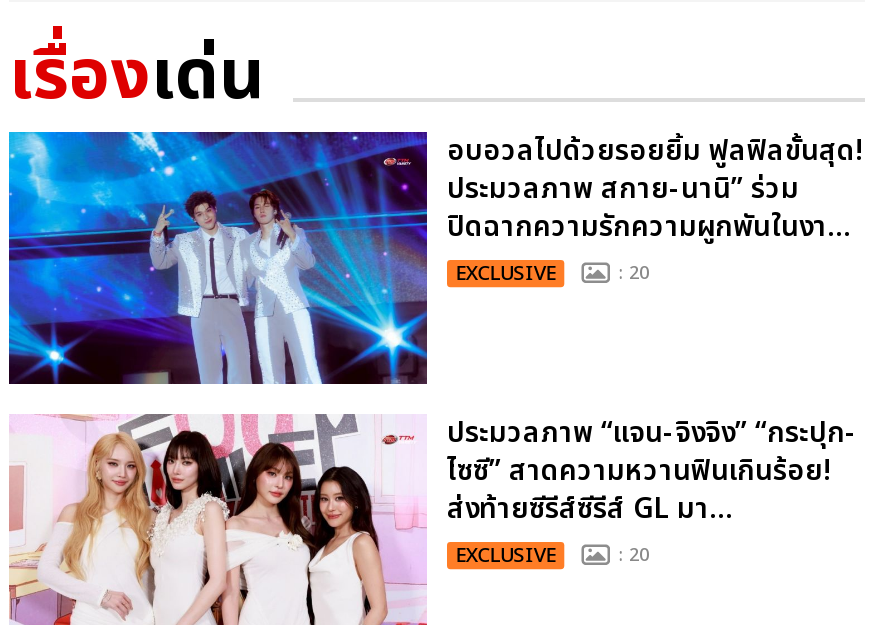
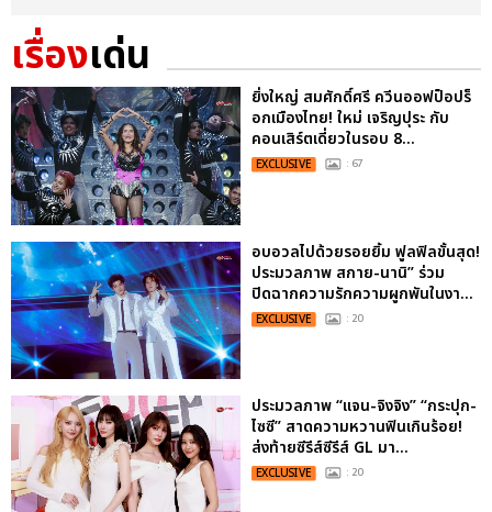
none -> [10,86,471,226] [image] | ยิ่งใหญ่ สมศักดิ์ศรี ควีนออฟป็อปร็ | อกเมืองไทย! ใหม่ เจริญปุระ กับ | คอนเสิร์ตเดี่ยวในรอบ 8... | EXCLUSIVE | : 67

